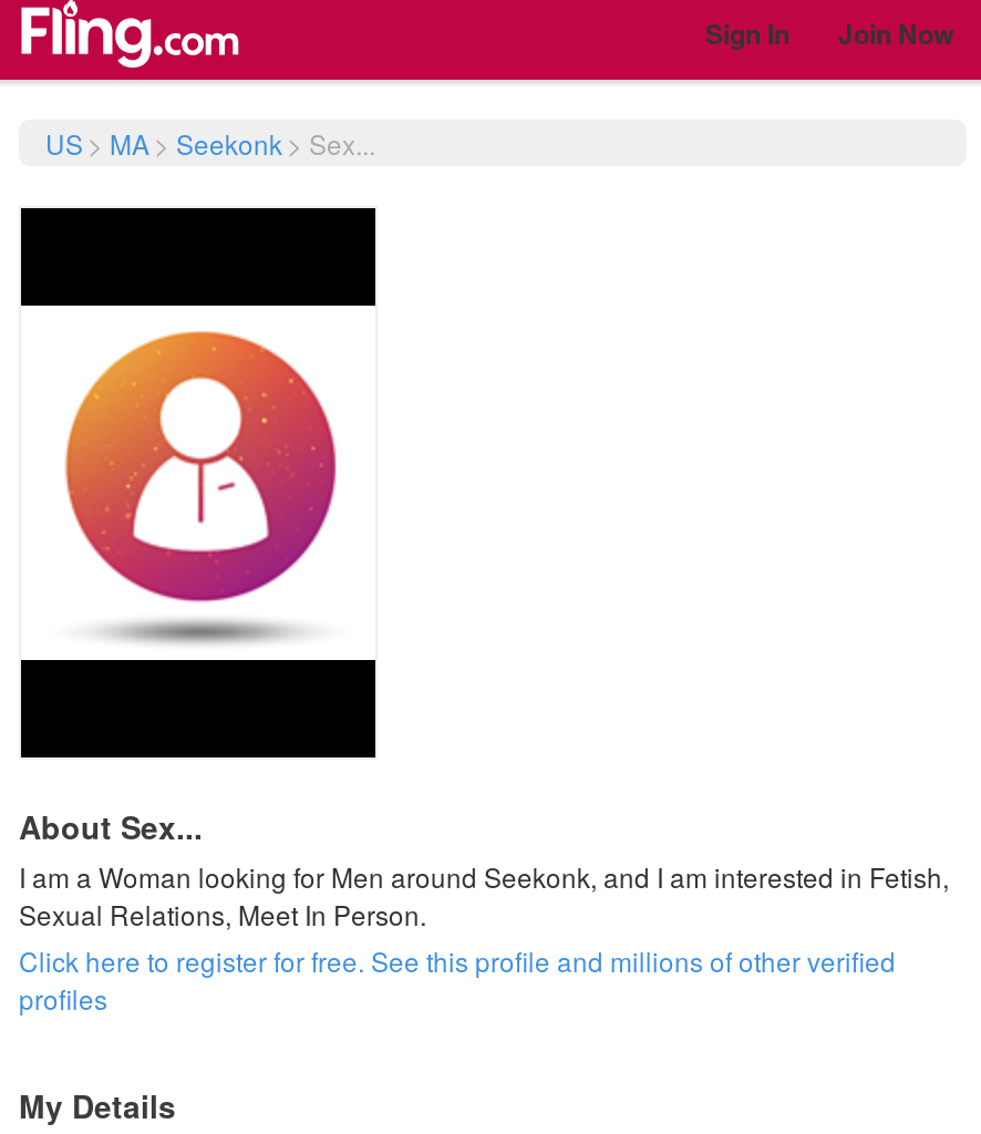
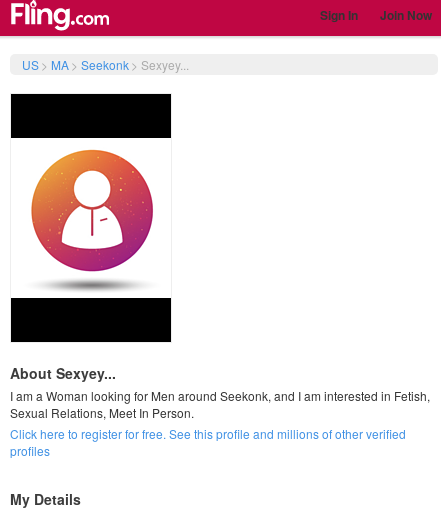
[45,124,375,162] US > MA > Seekonk > Sex... -> [22,56,189,73] US > MA > Seekonk > Sexyey...
[19,804,203,848] About Sex... -> [10,363,116,383] About Sexyey...

